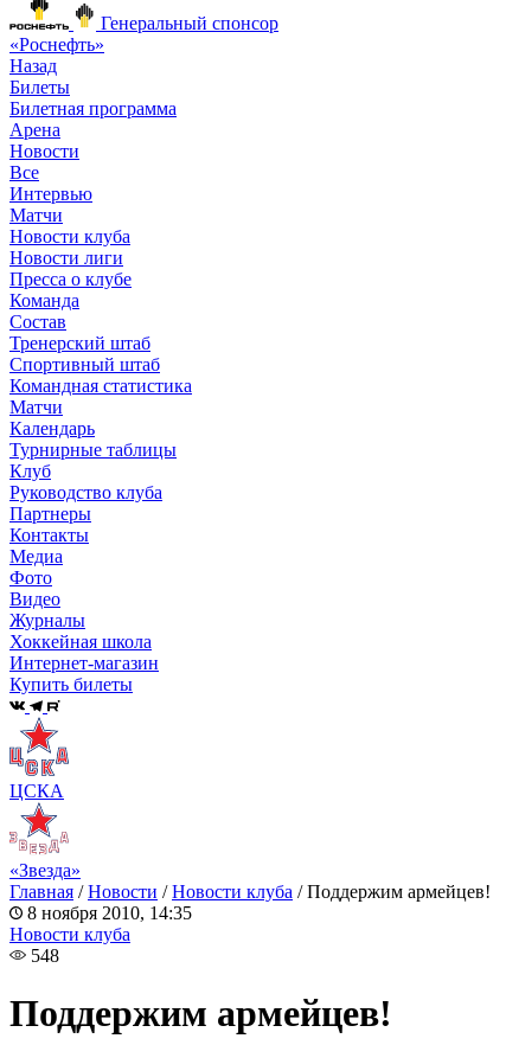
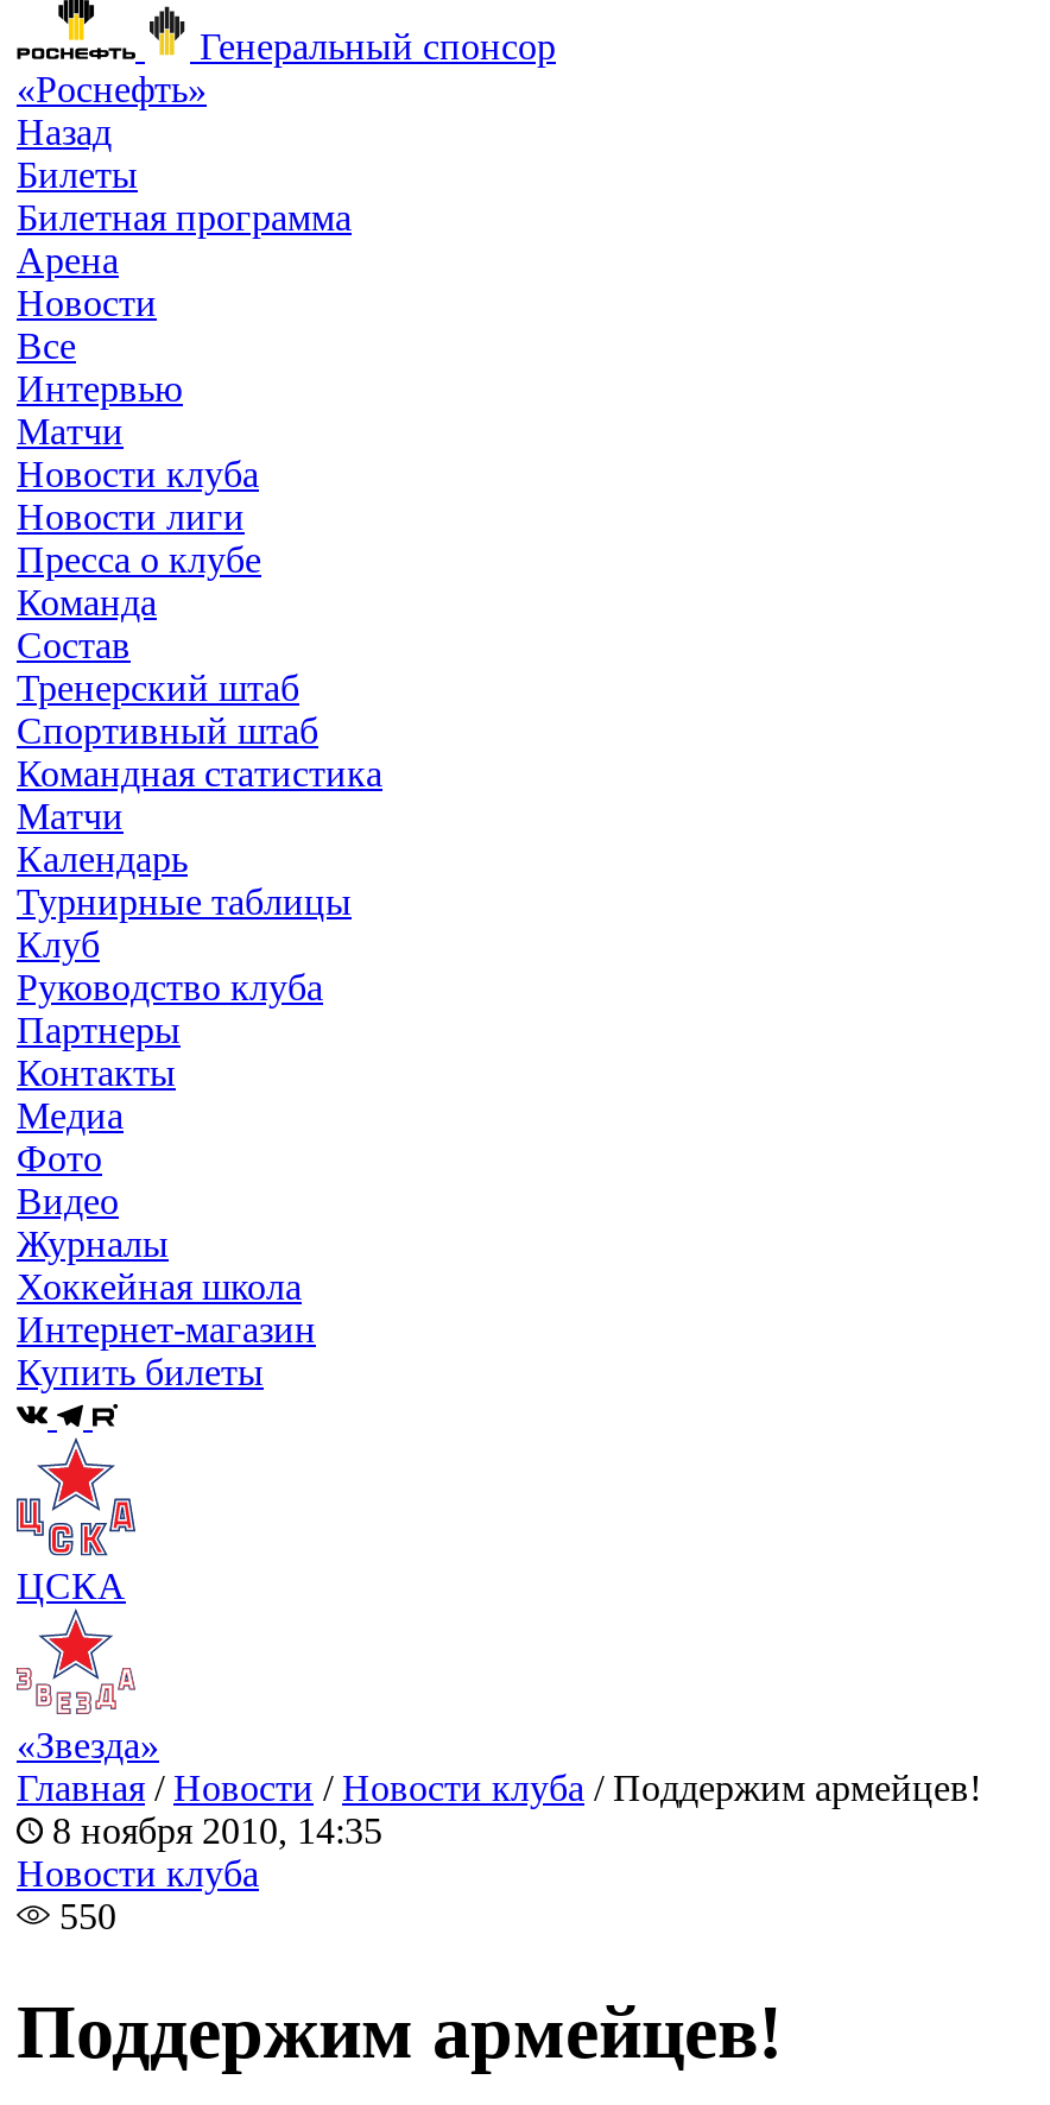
[26,945,59,965] 548 -> [50,1895,116,1936] 550

